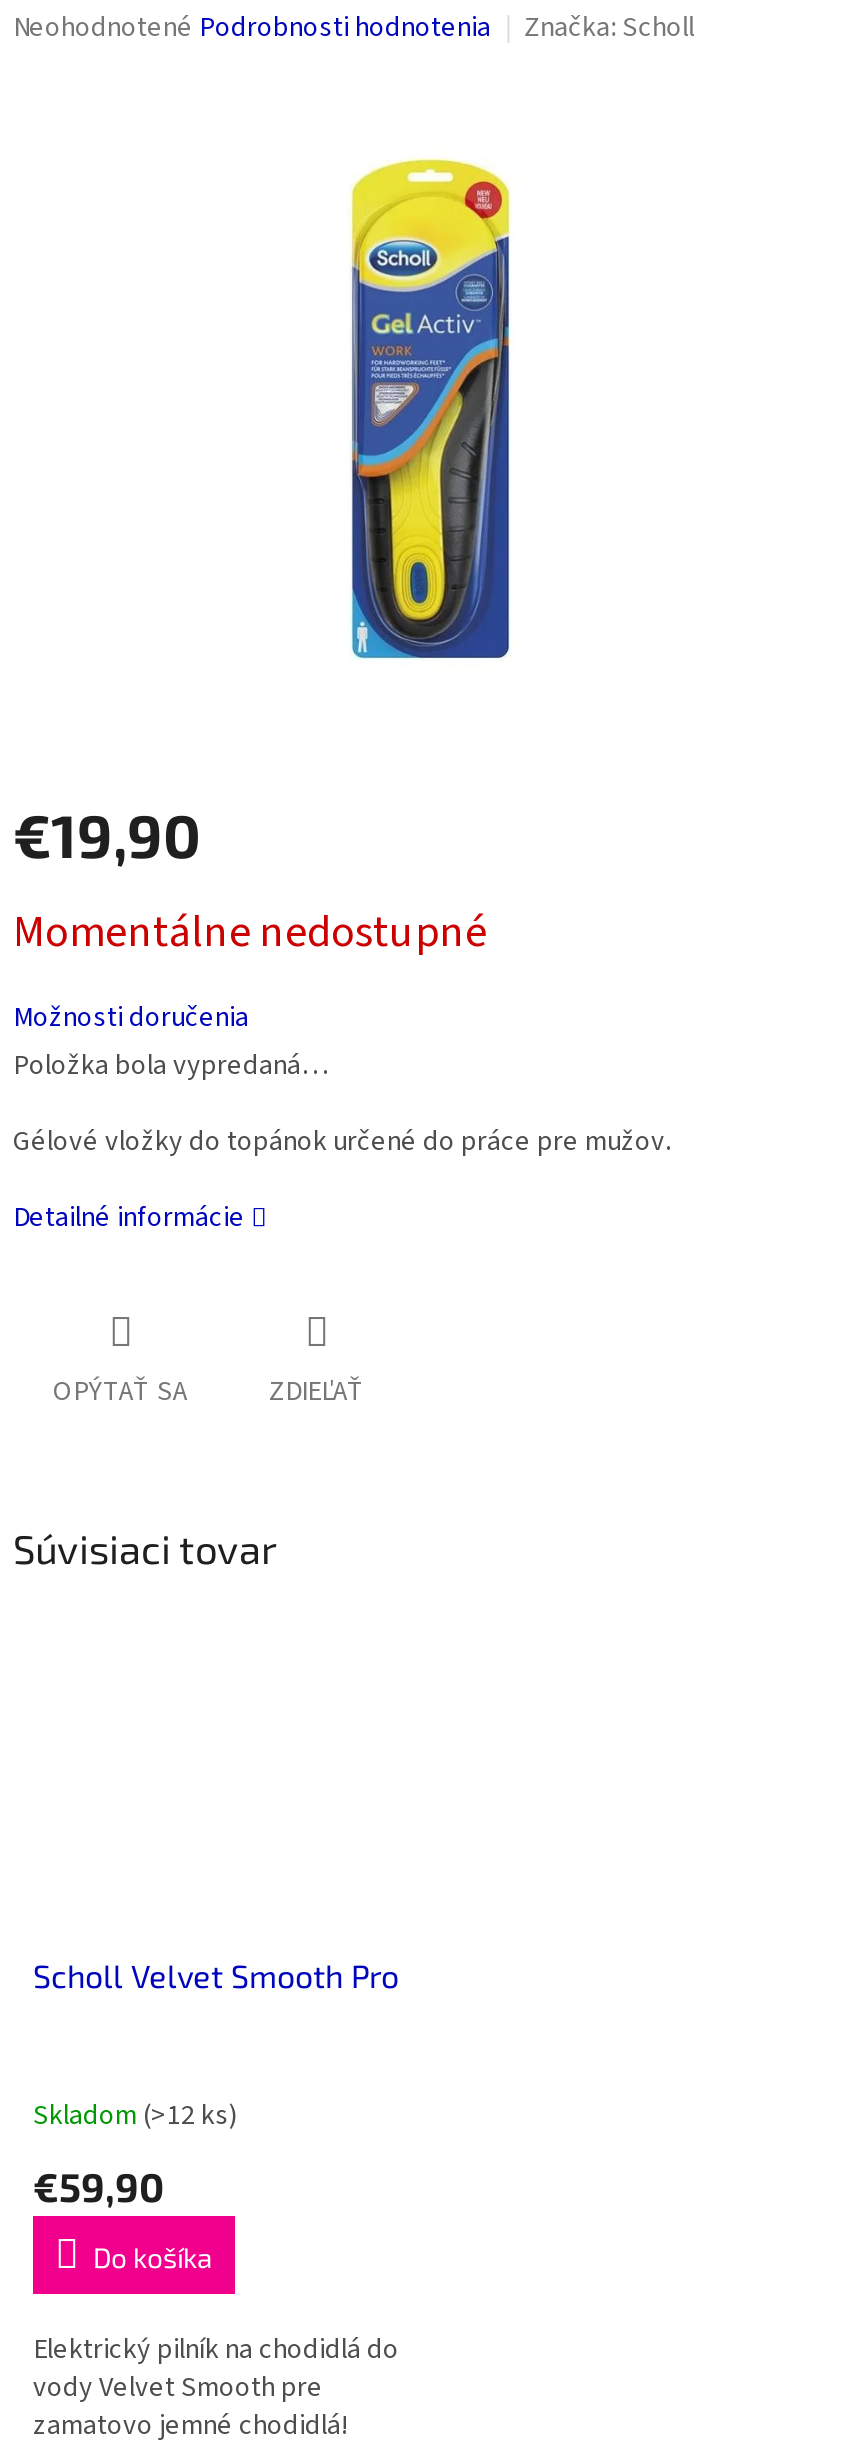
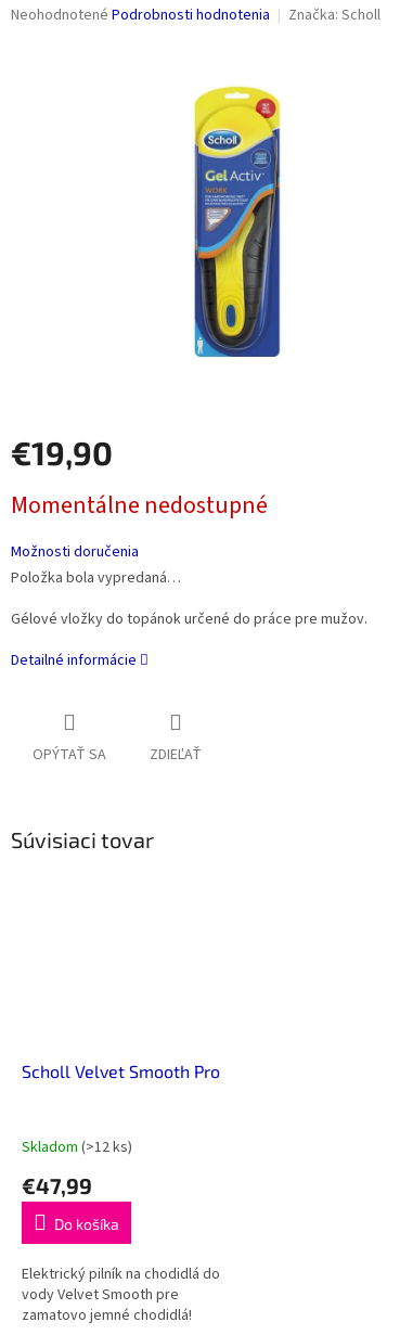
[33,2161,165,2209] €59,90 -> [22,1172,92,1198] €47,99

